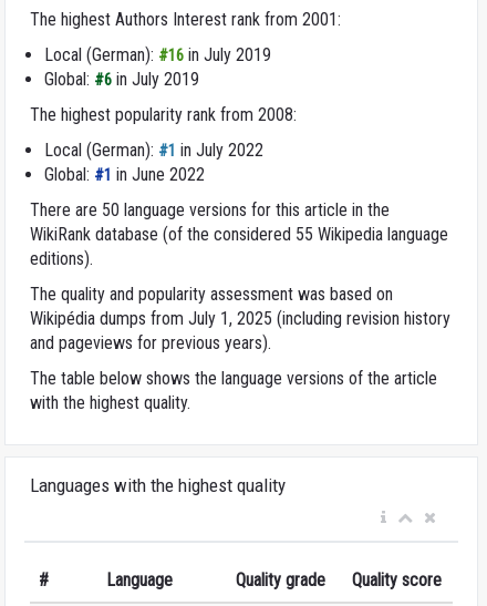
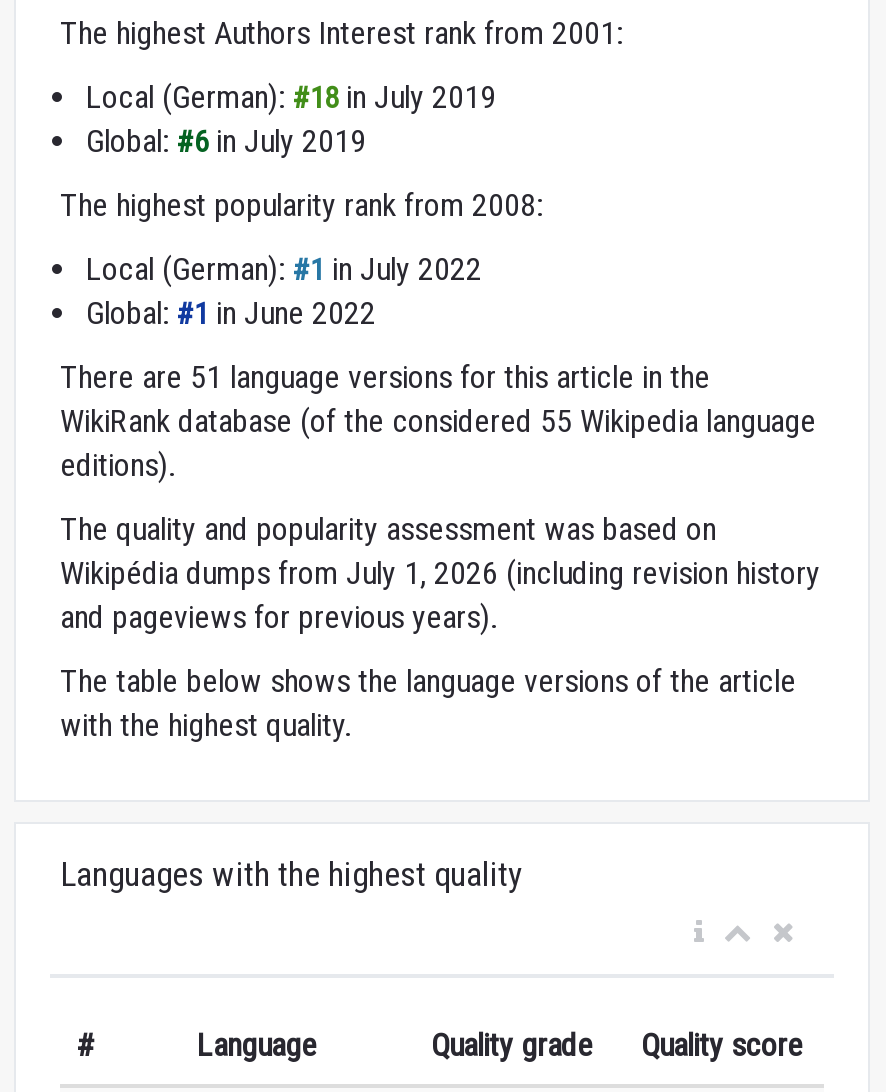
[44,44,271,65] Local (German): #16 in July 2019 -> [86,78,496,116] Local (German): #18 in July 2019
[30,199,390,220] There are 50 language versions for this article in the -> [60,358,710,396] There are 51 language versions for this article in the
[30,308,450,329] Wikipédia dumps from July 1, 2025 (including revision history -> [60,554,820,592] Wikipédia dumps from July 1, 2026 (including revision history

